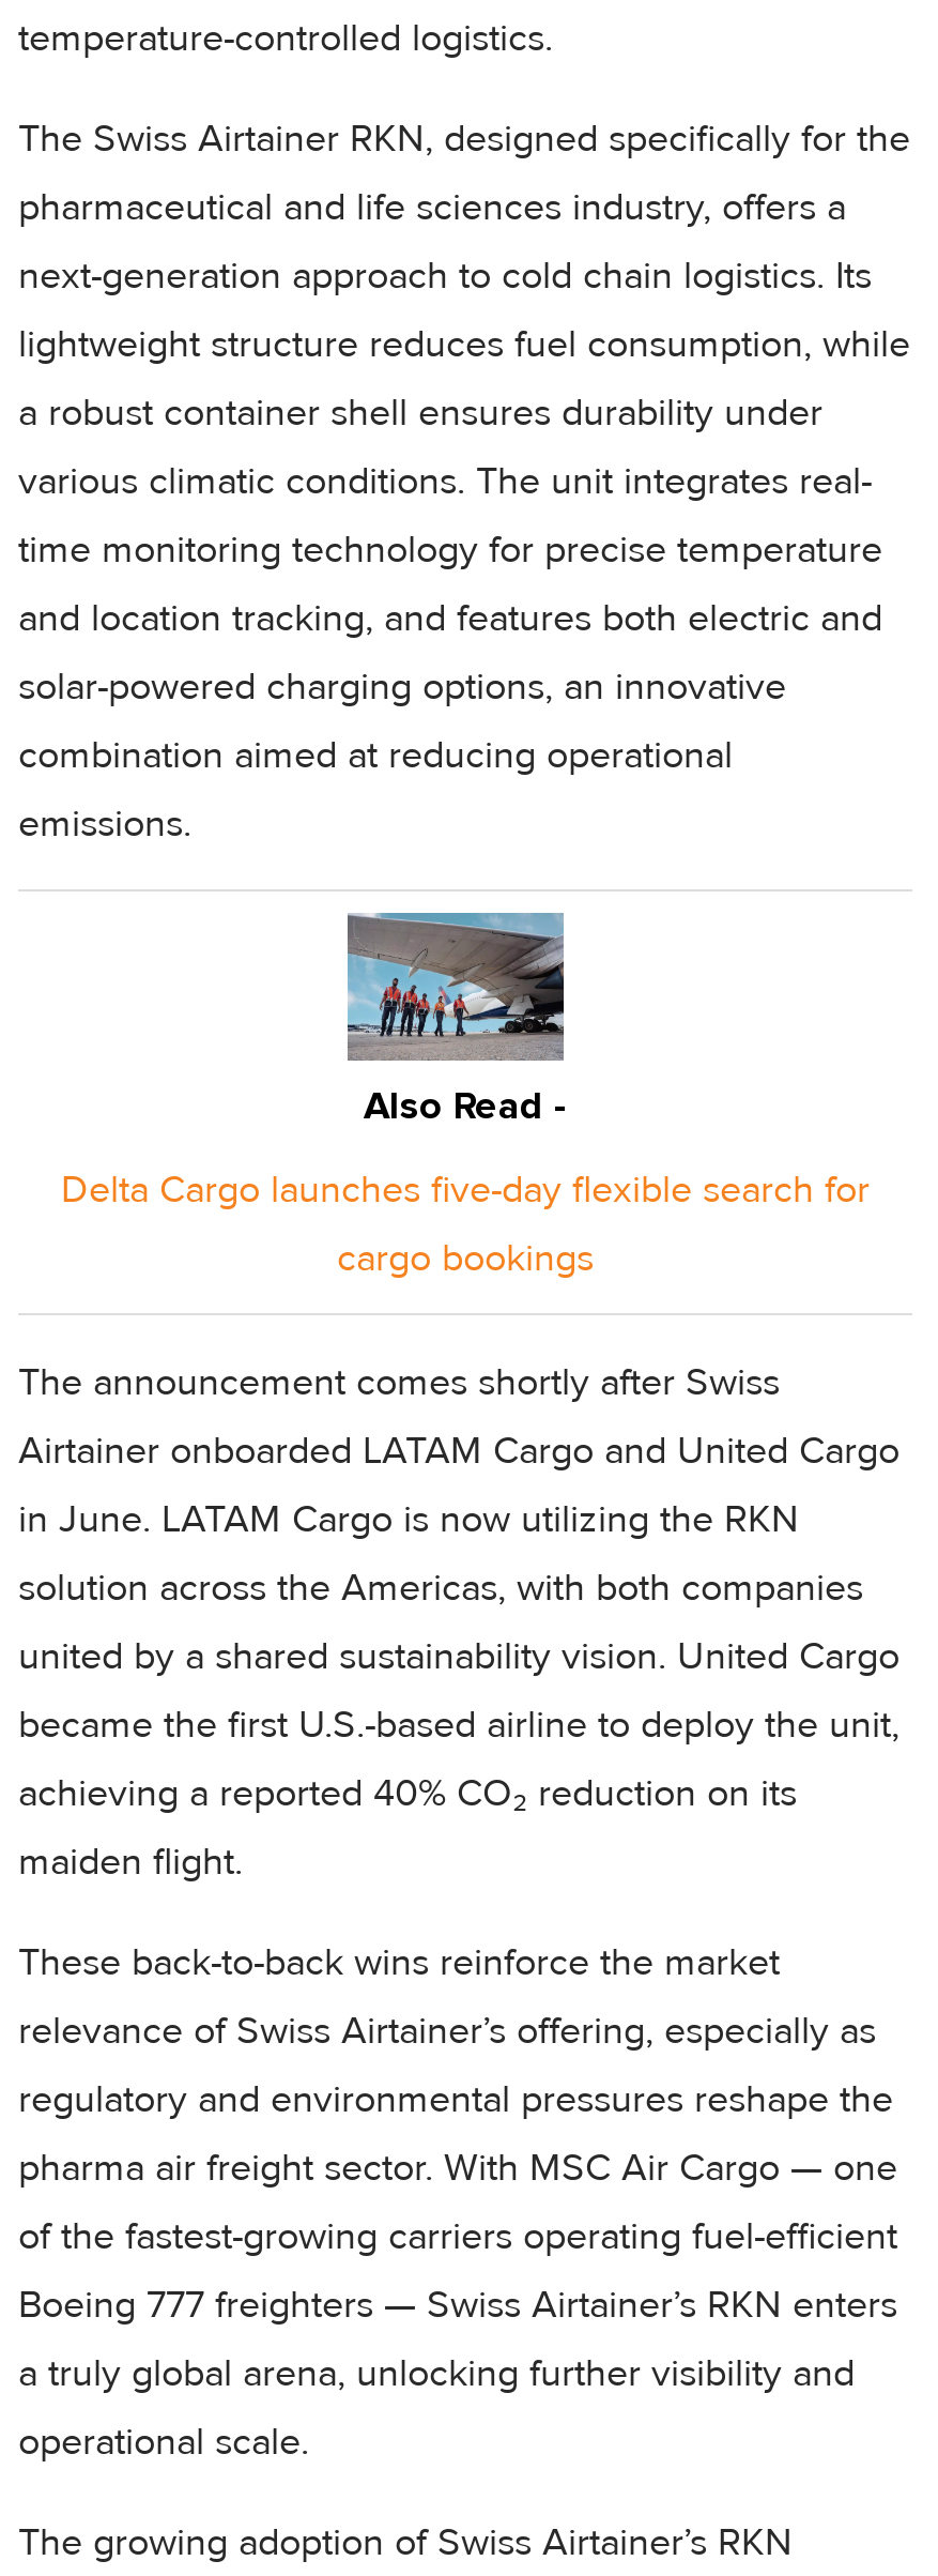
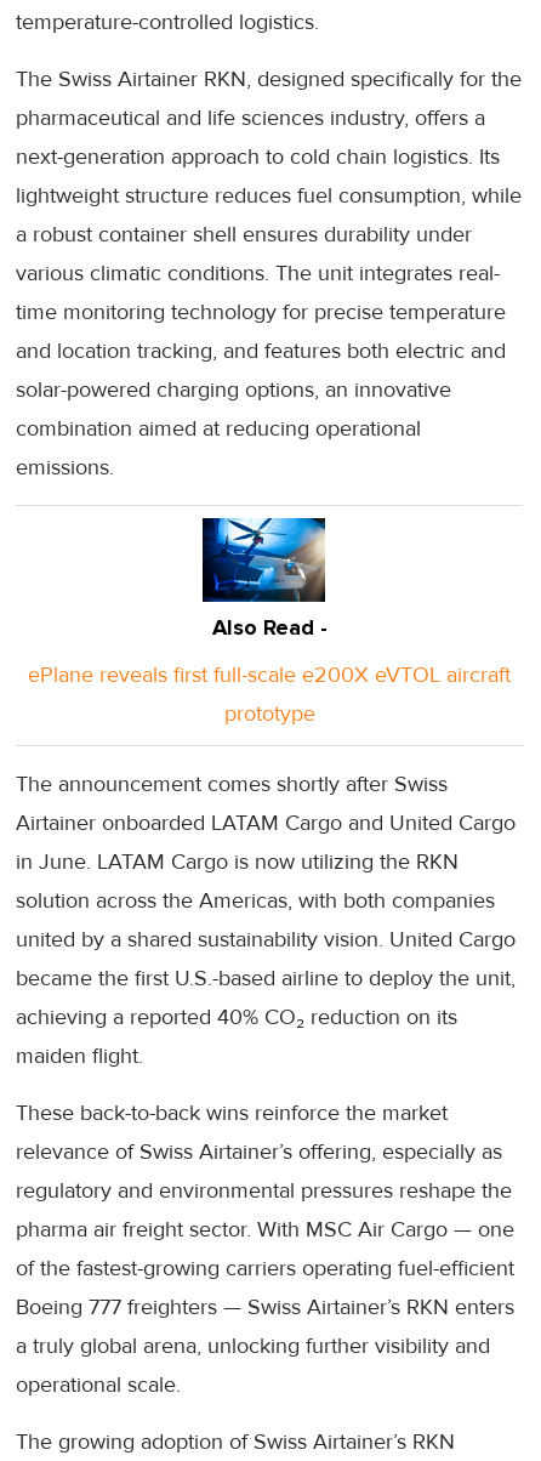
[345,911,566,1063] [image] -> [201,517,326,603] [image]
[61,1165,870,1212] Delta Cargo launches five-day flexible search for -> [28,661,511,688] ePlane reveals first full-scale e200X eVTOL aircraft
[337,1234,594,1281] cargo bookings -> [224,700,315,727] prototype

